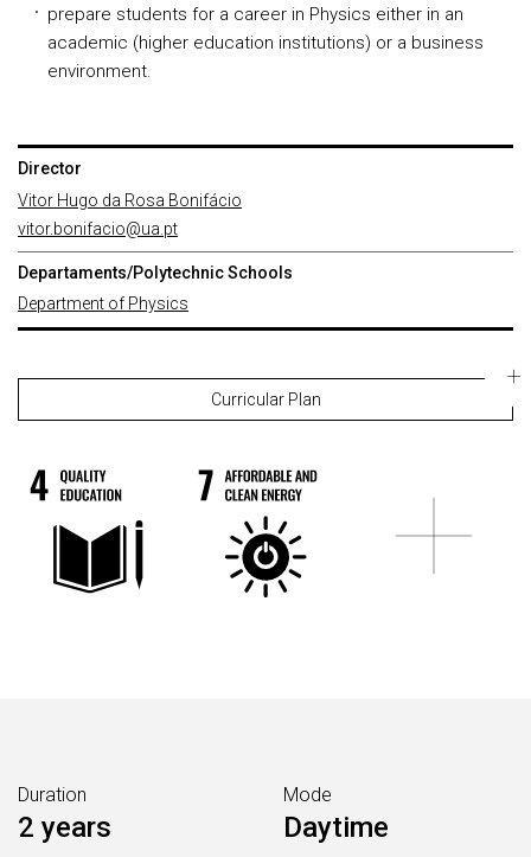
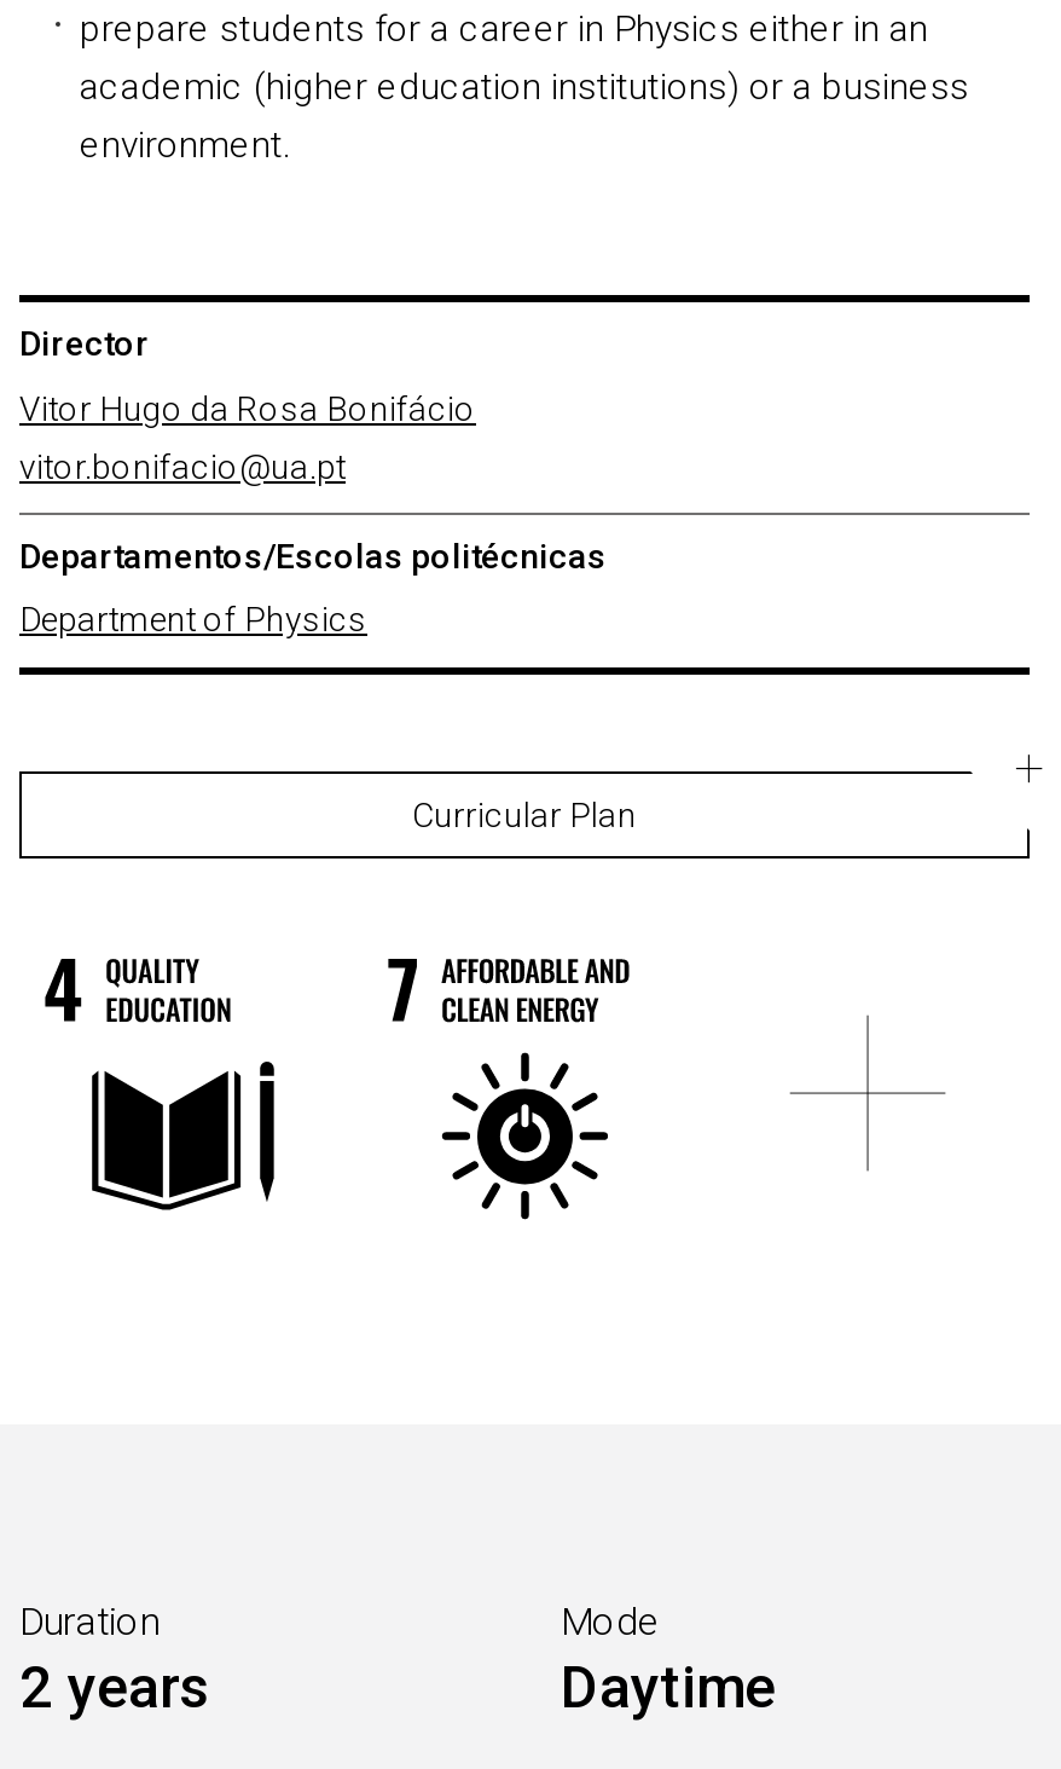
[18,263,293,282] Departaments/Polytechnic Schools -> [19,537,607,576] Departamentos/Escolas politécnicas

